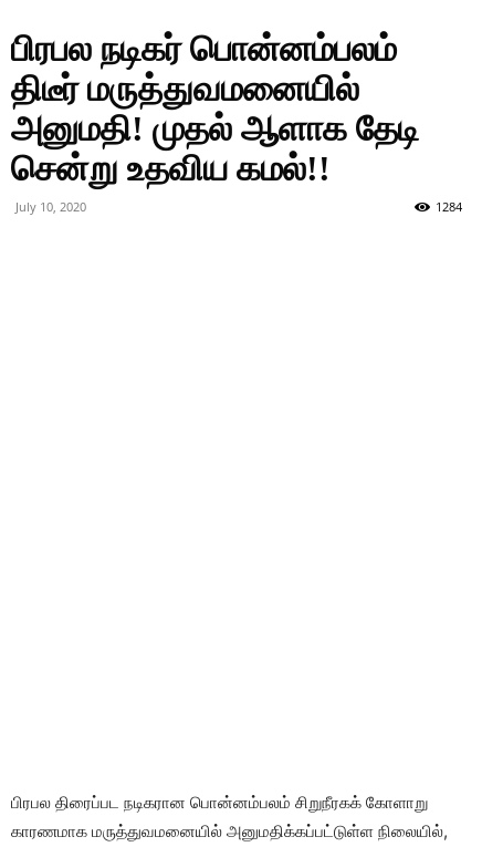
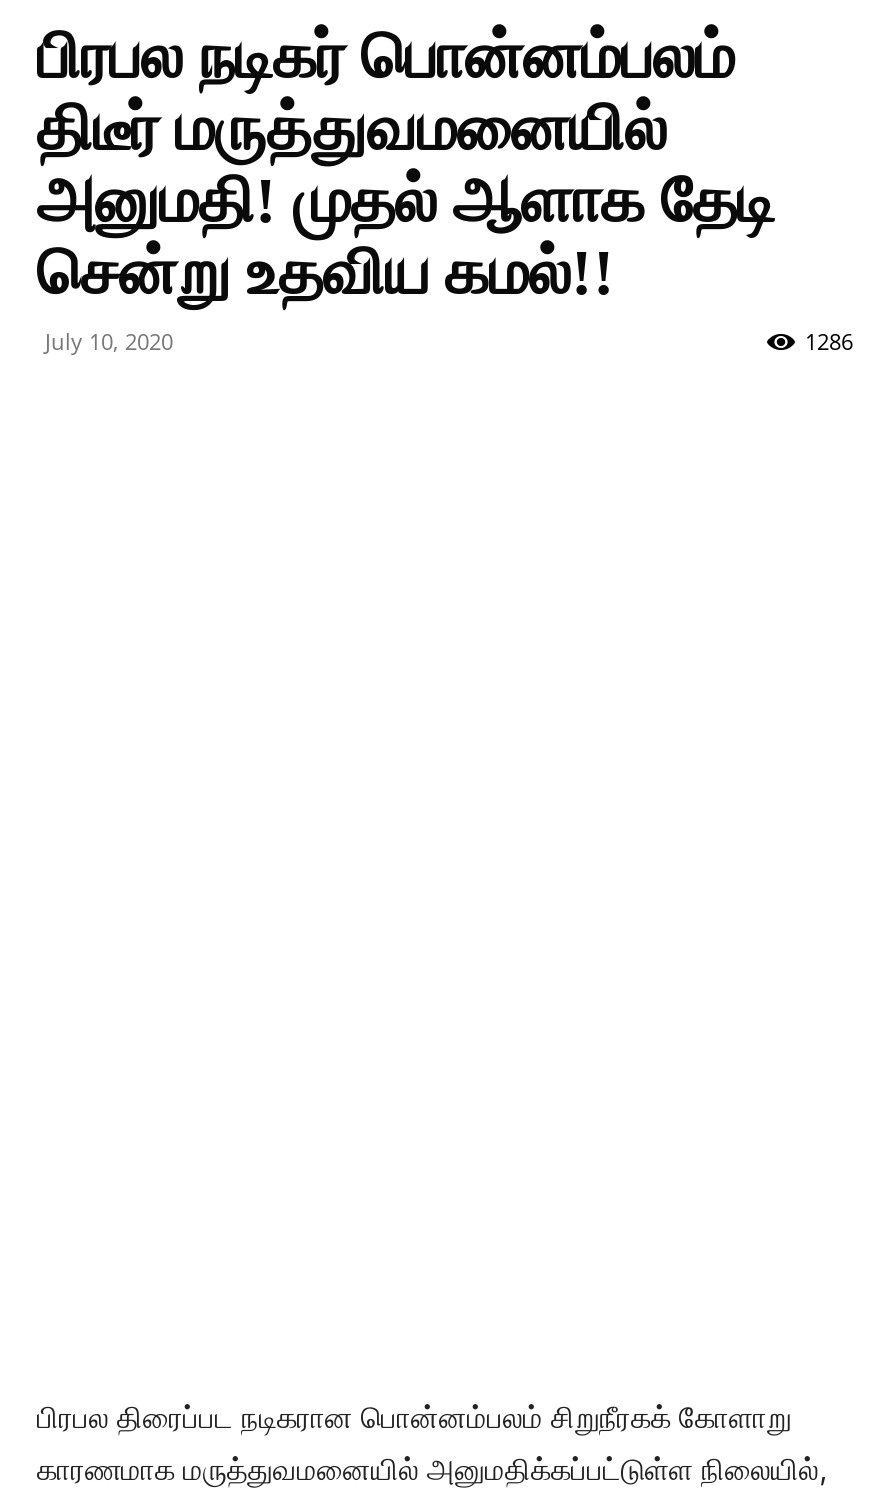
[436,198,462,215] 1284 -> [805,326,853,356] 1286

